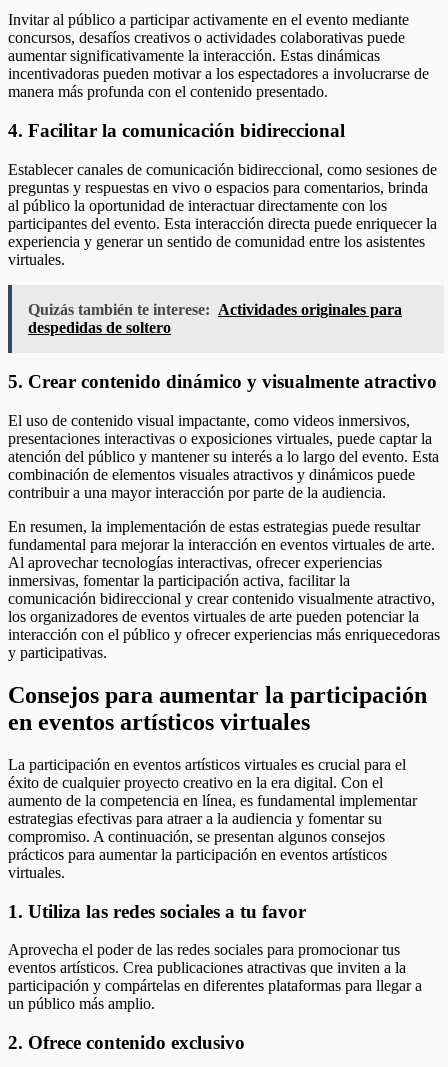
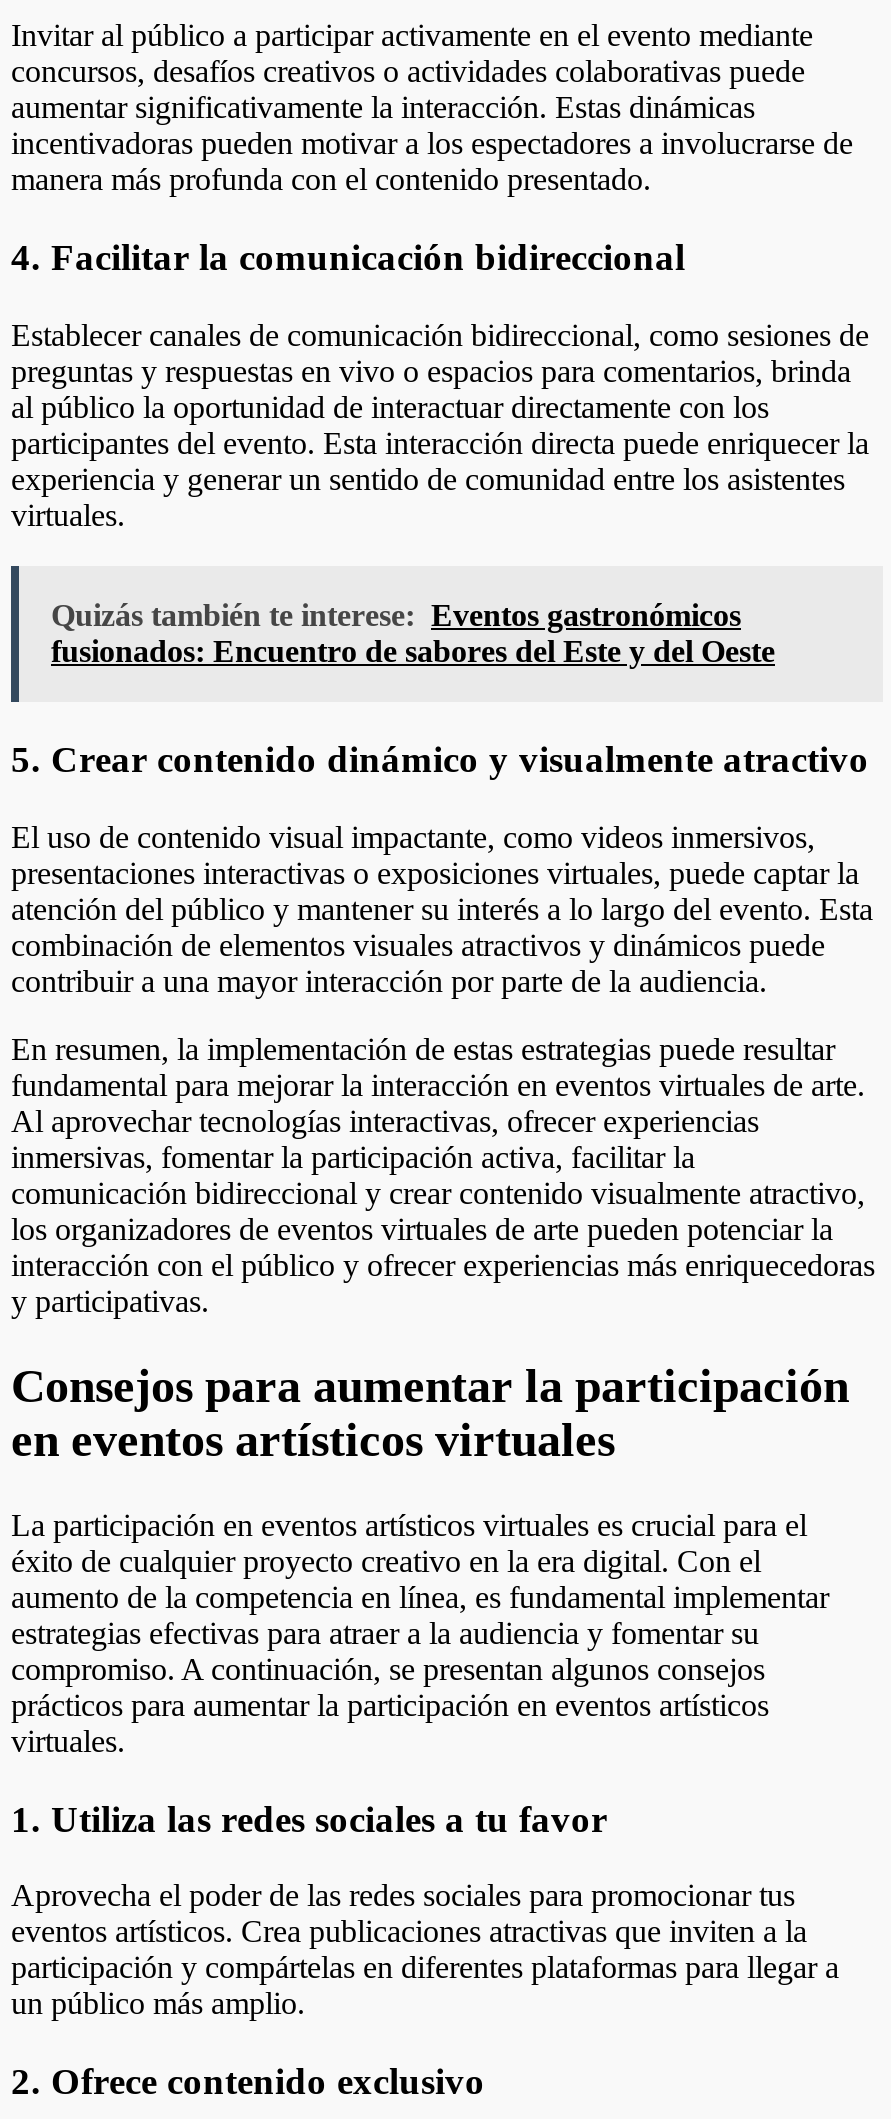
[28,301,402,336] Quizás también te interese: Actividades originales para | despedidas de soltero -> [51,598,775,668] Quizás también te interese: Eventos gastronómicos | fusionados: Encuentro de sabores del Este y del Oeste

